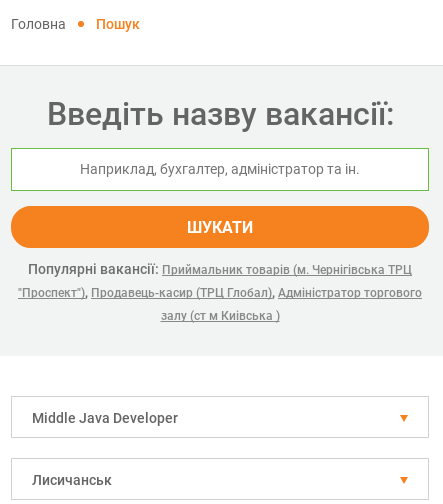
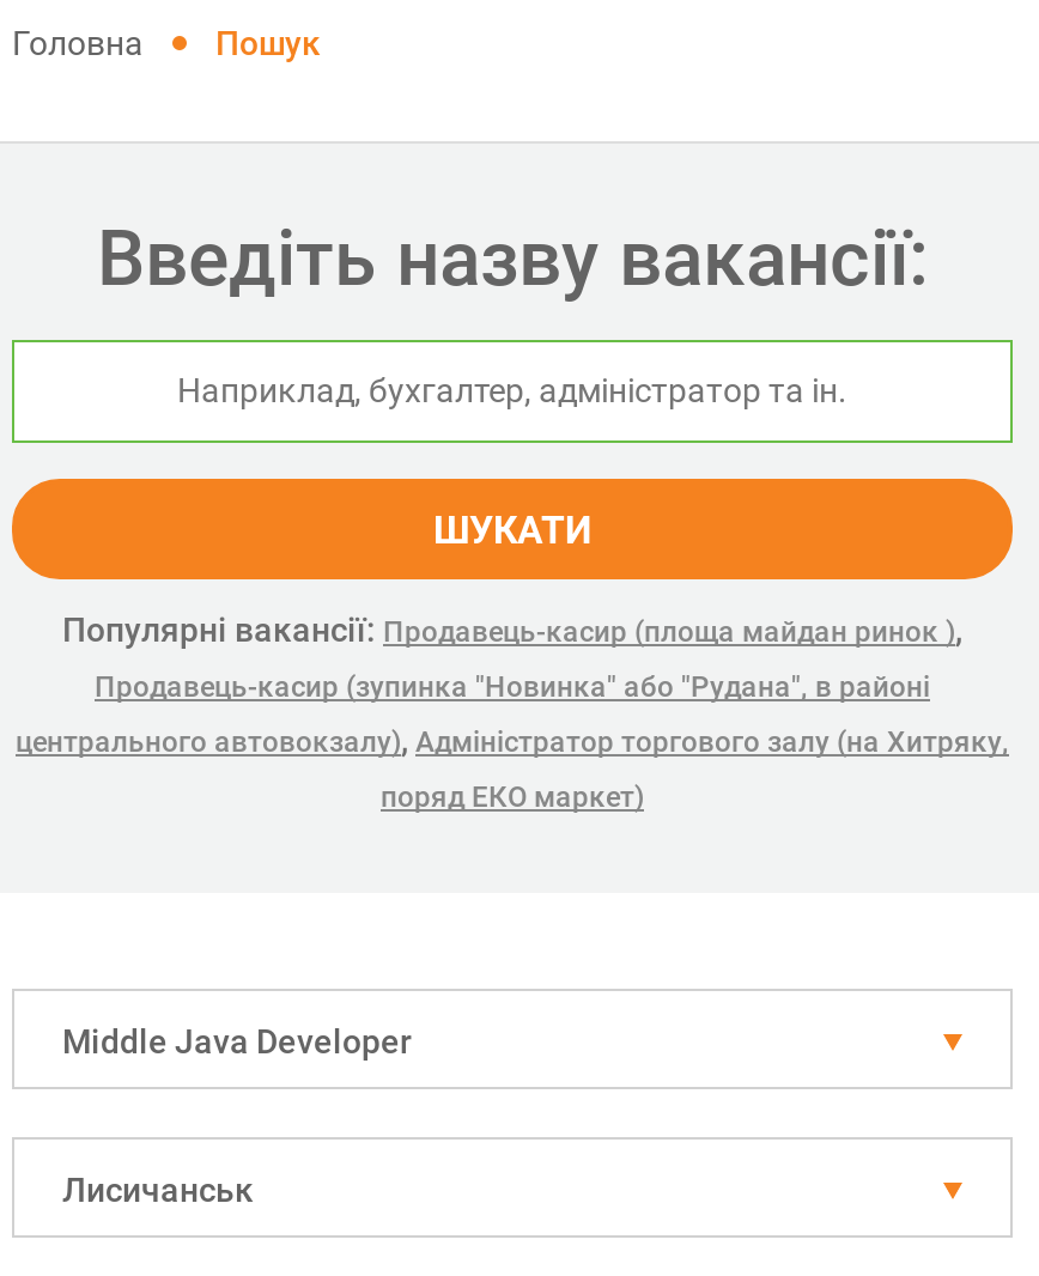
[18,261,422,323] Популярні вакансії: Приймальник товарів (м. Чернігівська ТРЦ | "Проспект"), Продавець-касир (ТРЦ Глобал), Адміністратор торгового | залу (ст м Киівська ) -> [16,610,1009,814] Популярні вакансії: Продавець-касир (площа майдан ринок ), | Продавець-касир (зупинка "Новинка" або "Рудана", в районі | центрального автовокзалу), Адміністратор торгового залу (на Хитряку, | поряд ЕКО маркет)

